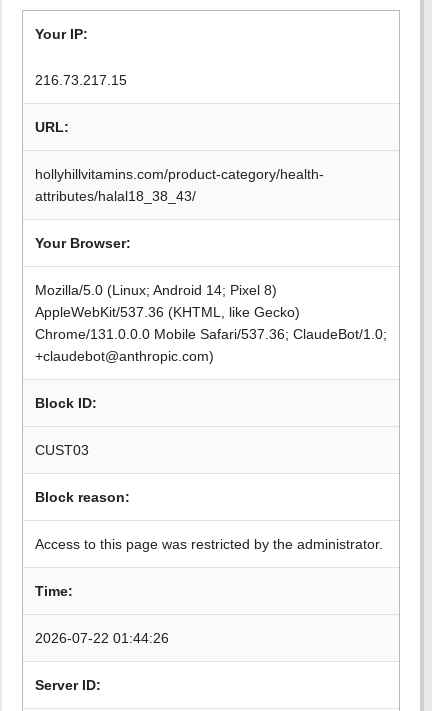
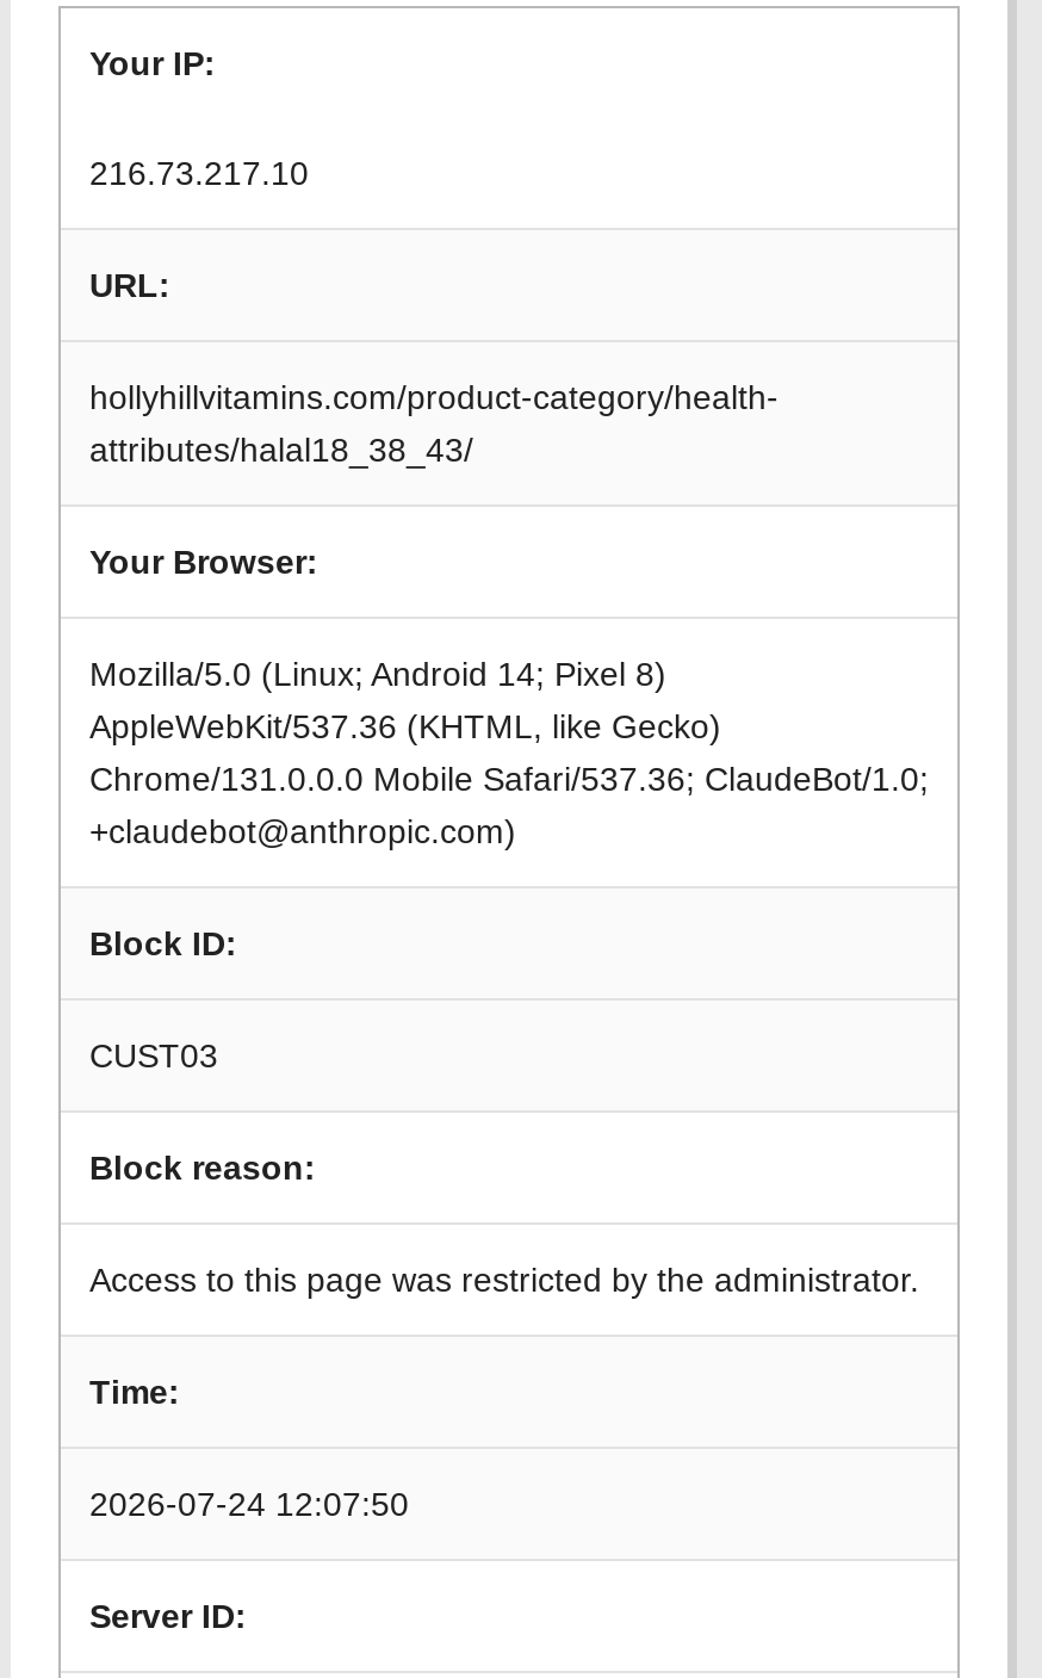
[35,72,127,88] 216.73.217.15 -> [89,154,309,192] 216.73.217.10
[35,630,169,646] 2026-07-22 01:44:26 -> [89,1485,409,1523] 2026-07-24 12:07:50

